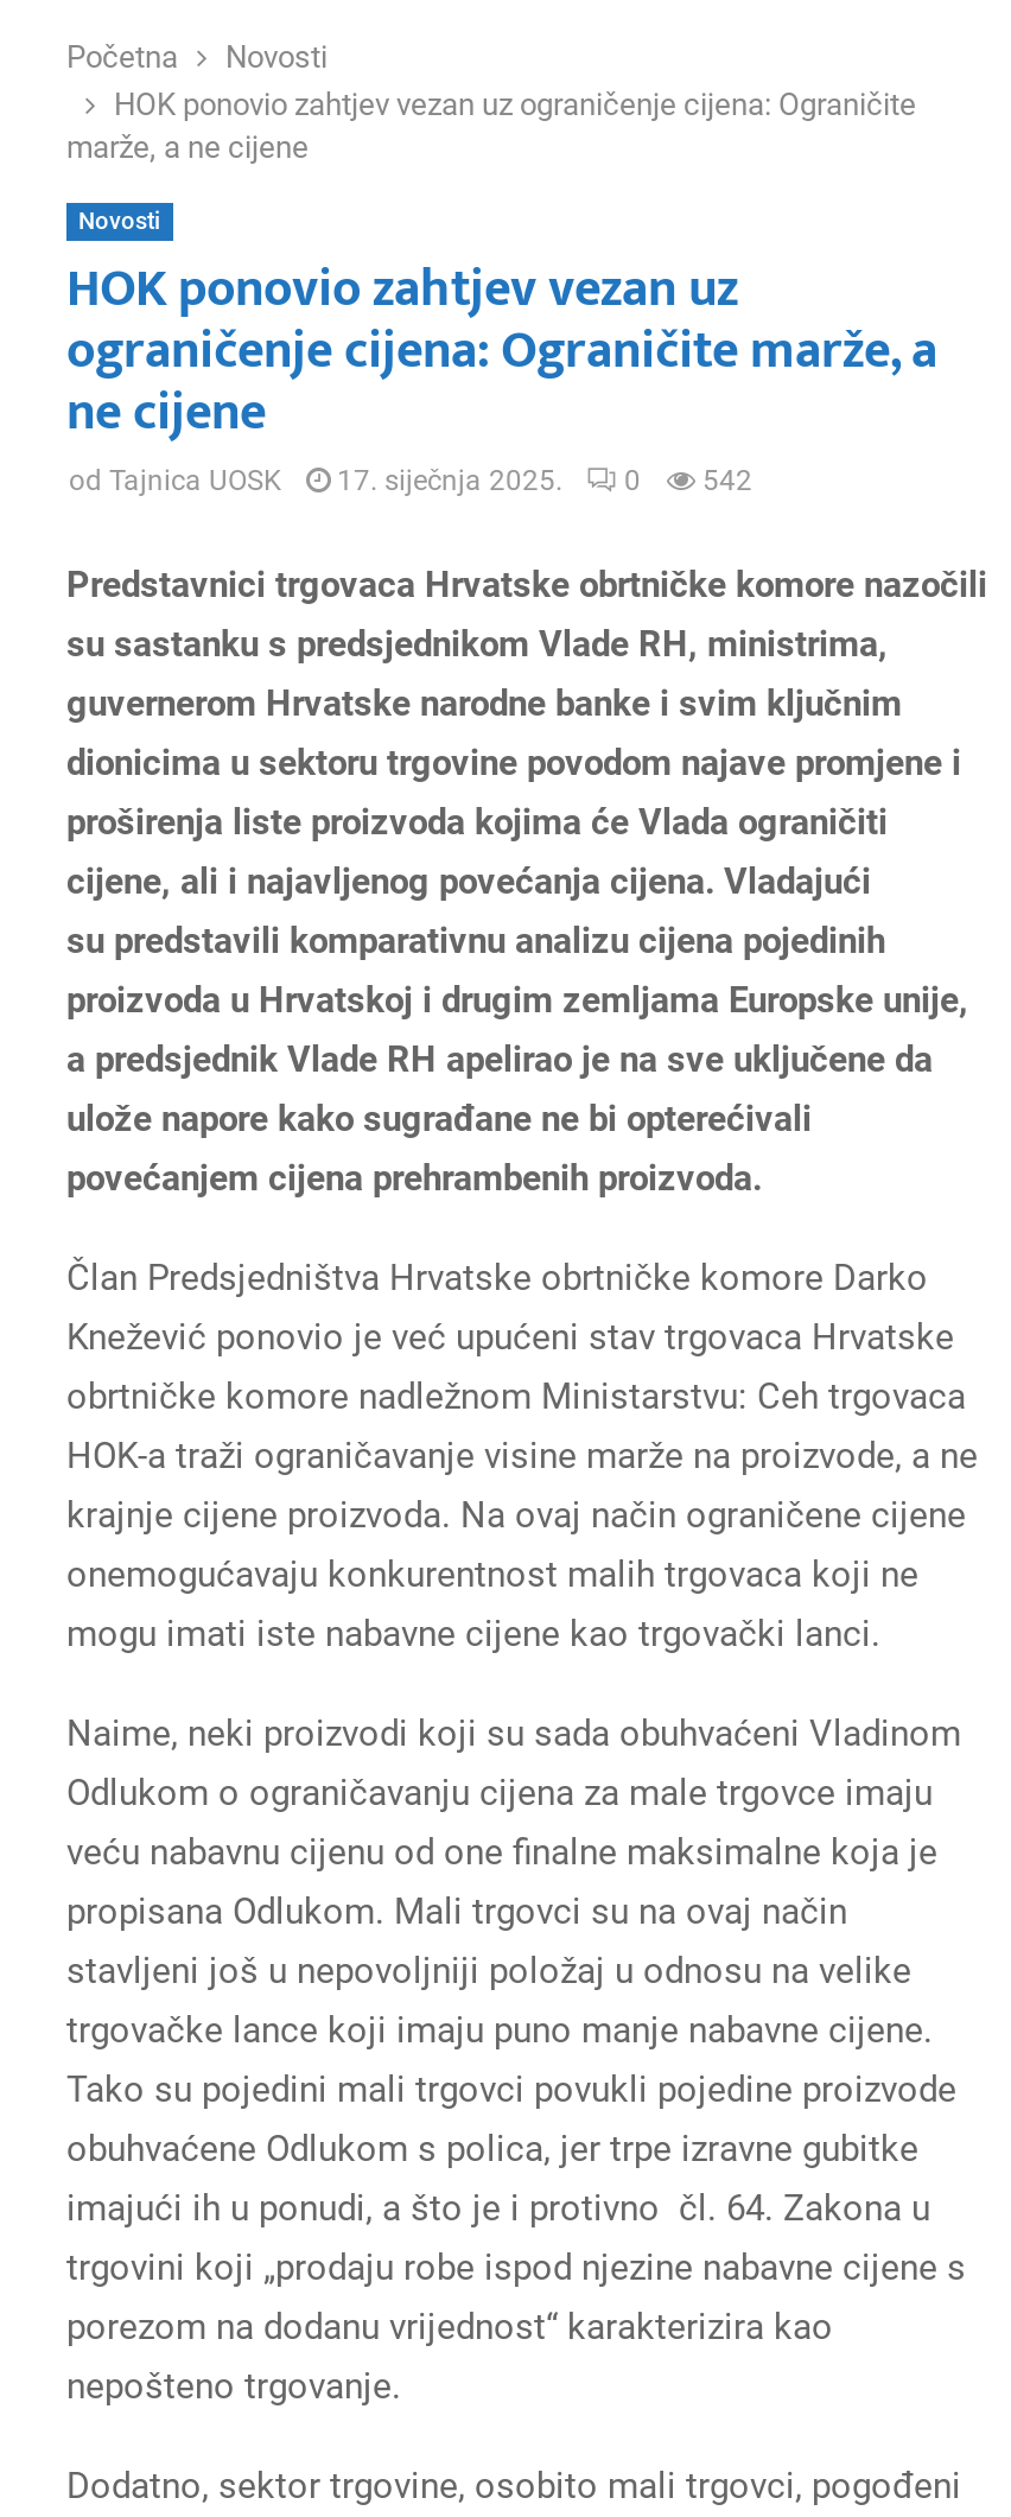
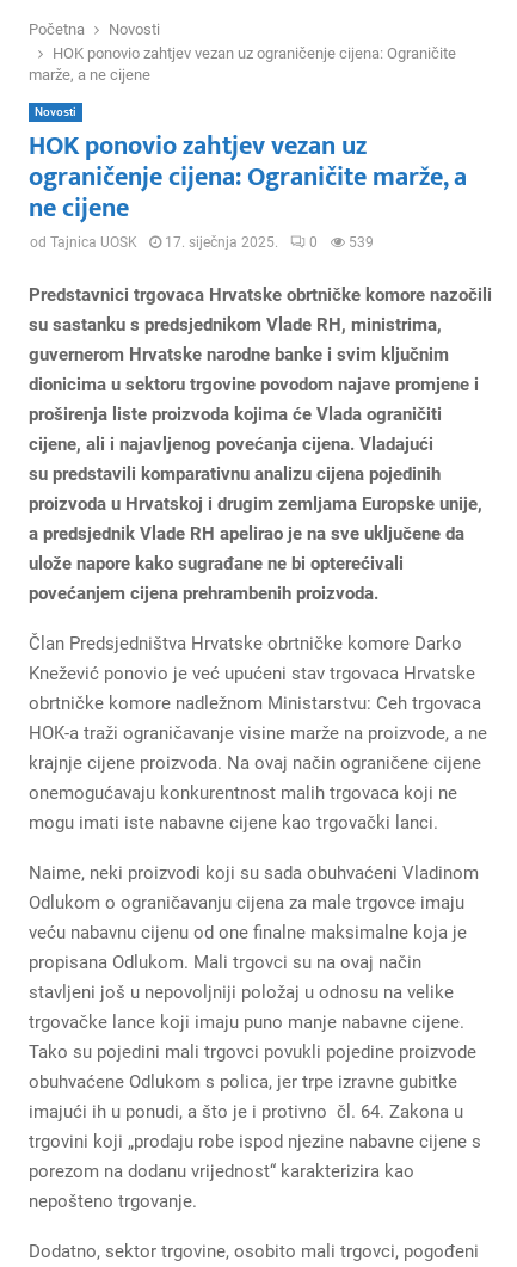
[69,464,752,497] od Tajnica UOSK 17. siječnja 2025. 0 542 -> [30,234,374,251] od Tajnica UOSK 17. siječnja 2025. 0 539

